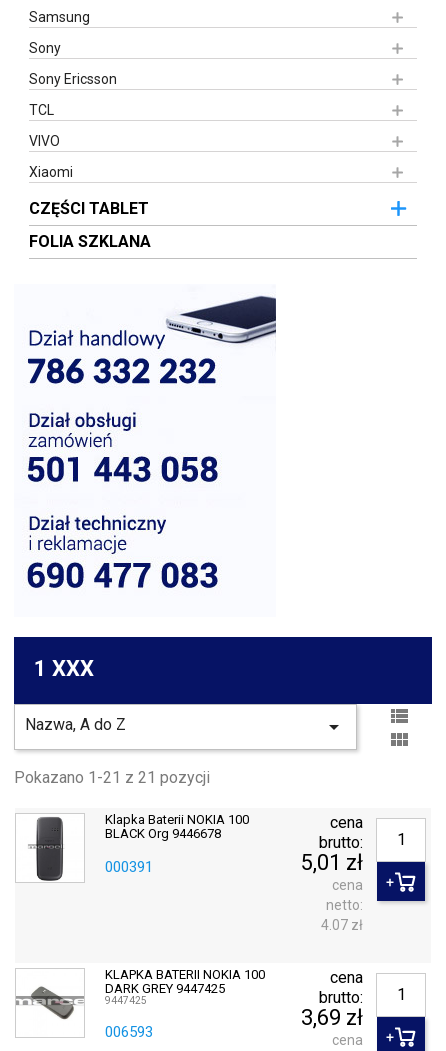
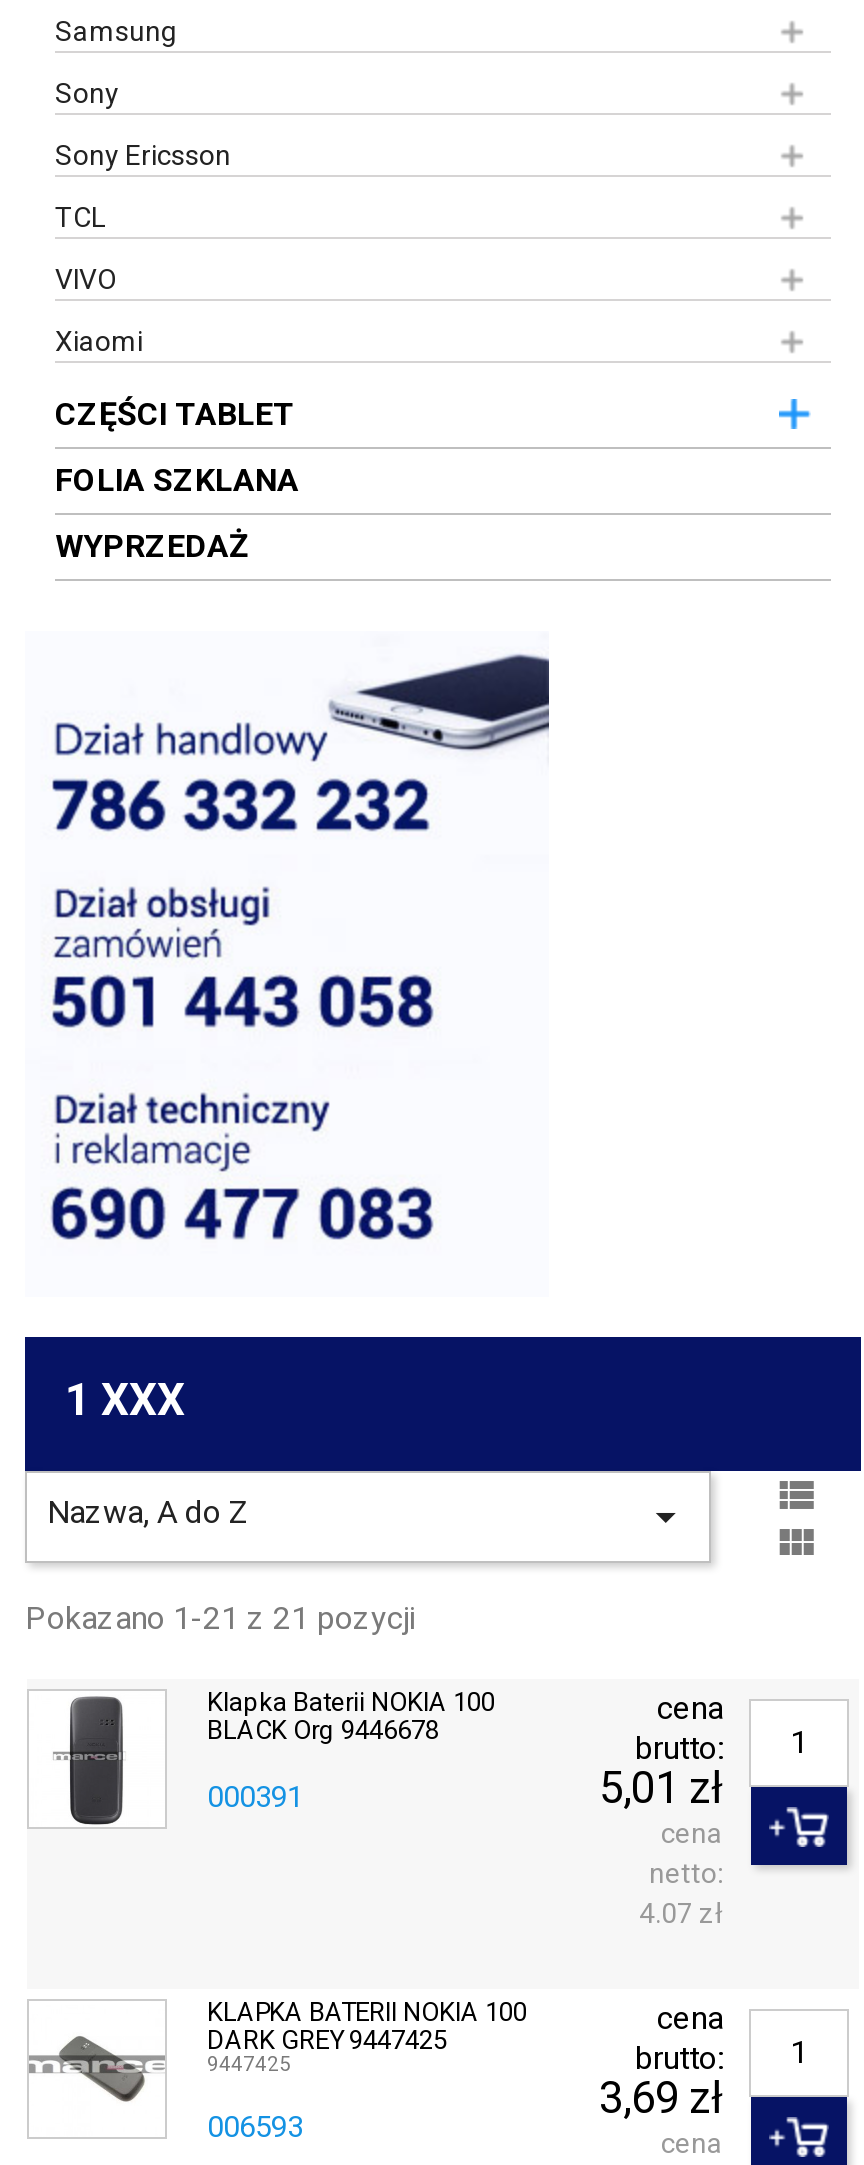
none -> [55,527,249,565] WYPRZEDAŻ

